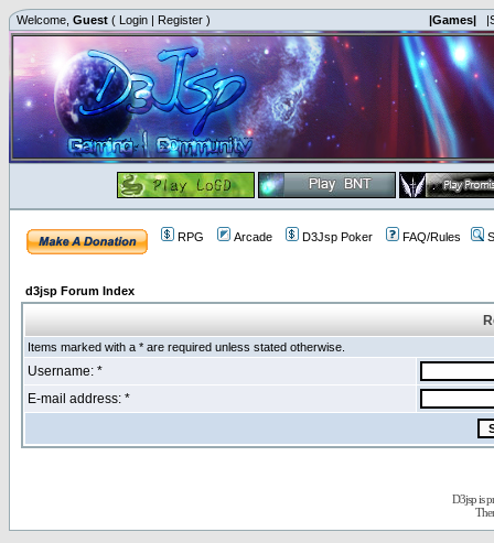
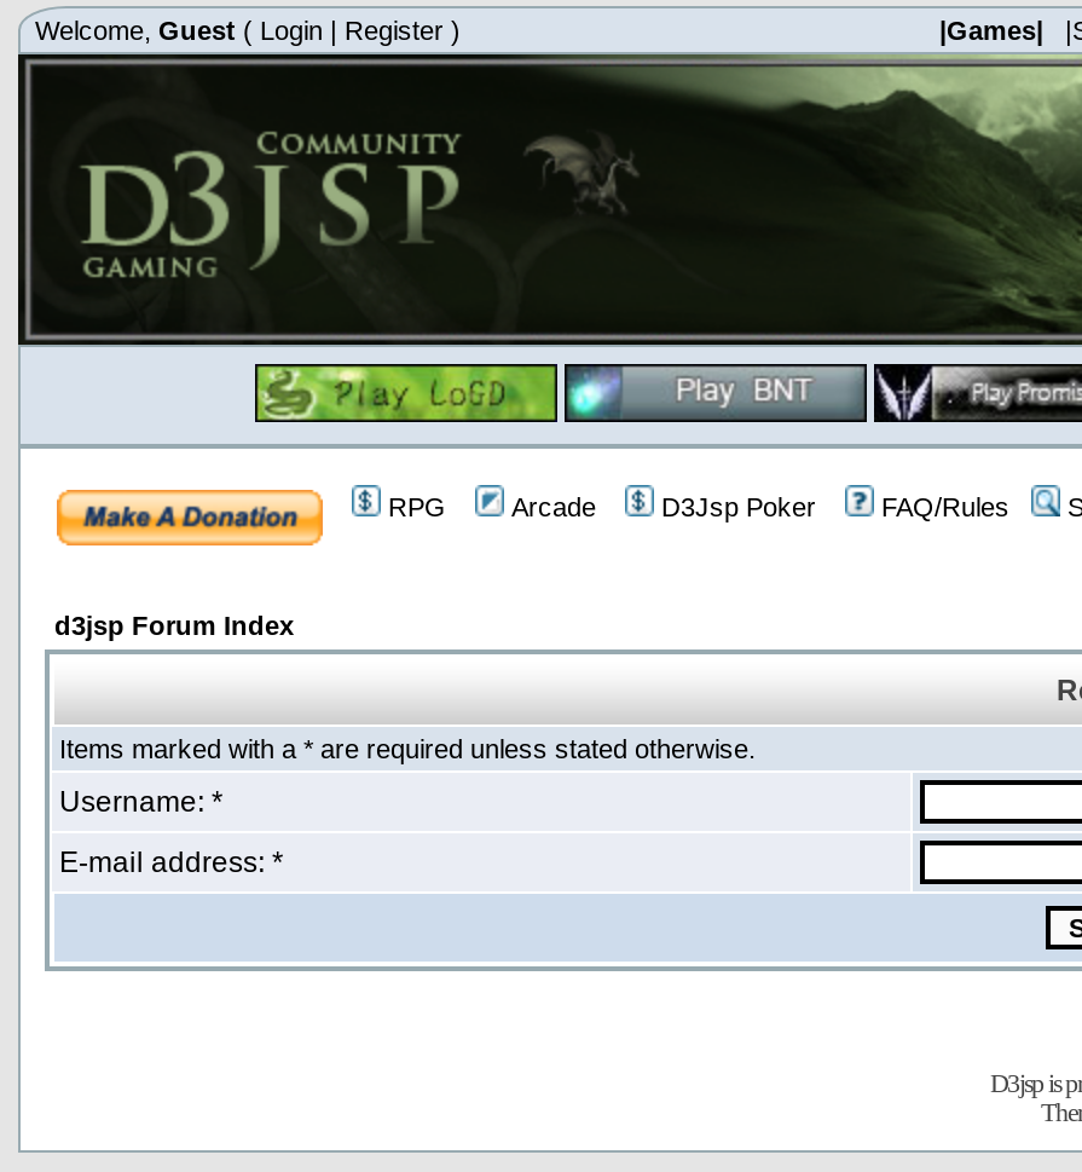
[8,30,491,164] [image] -> [16,52,1075,347] [image]

